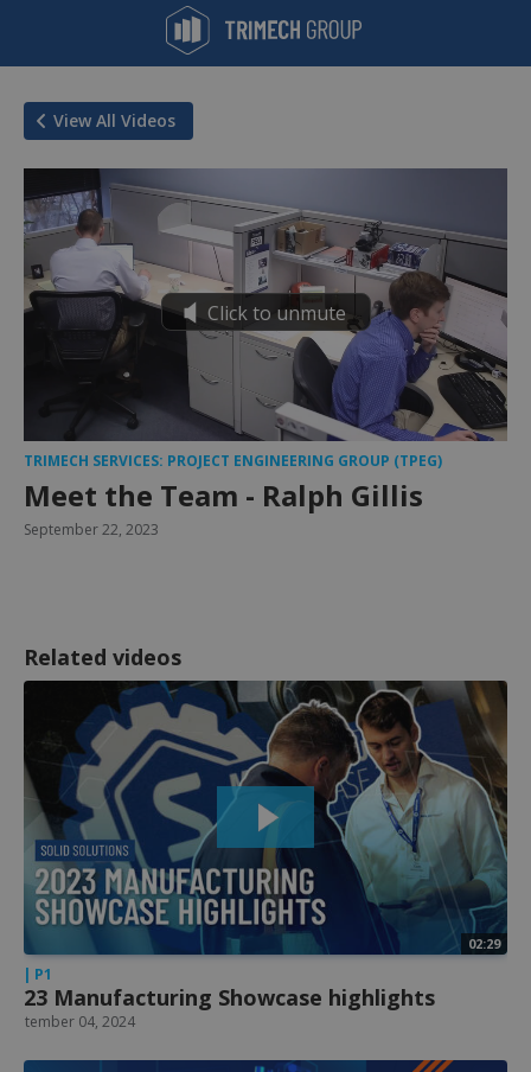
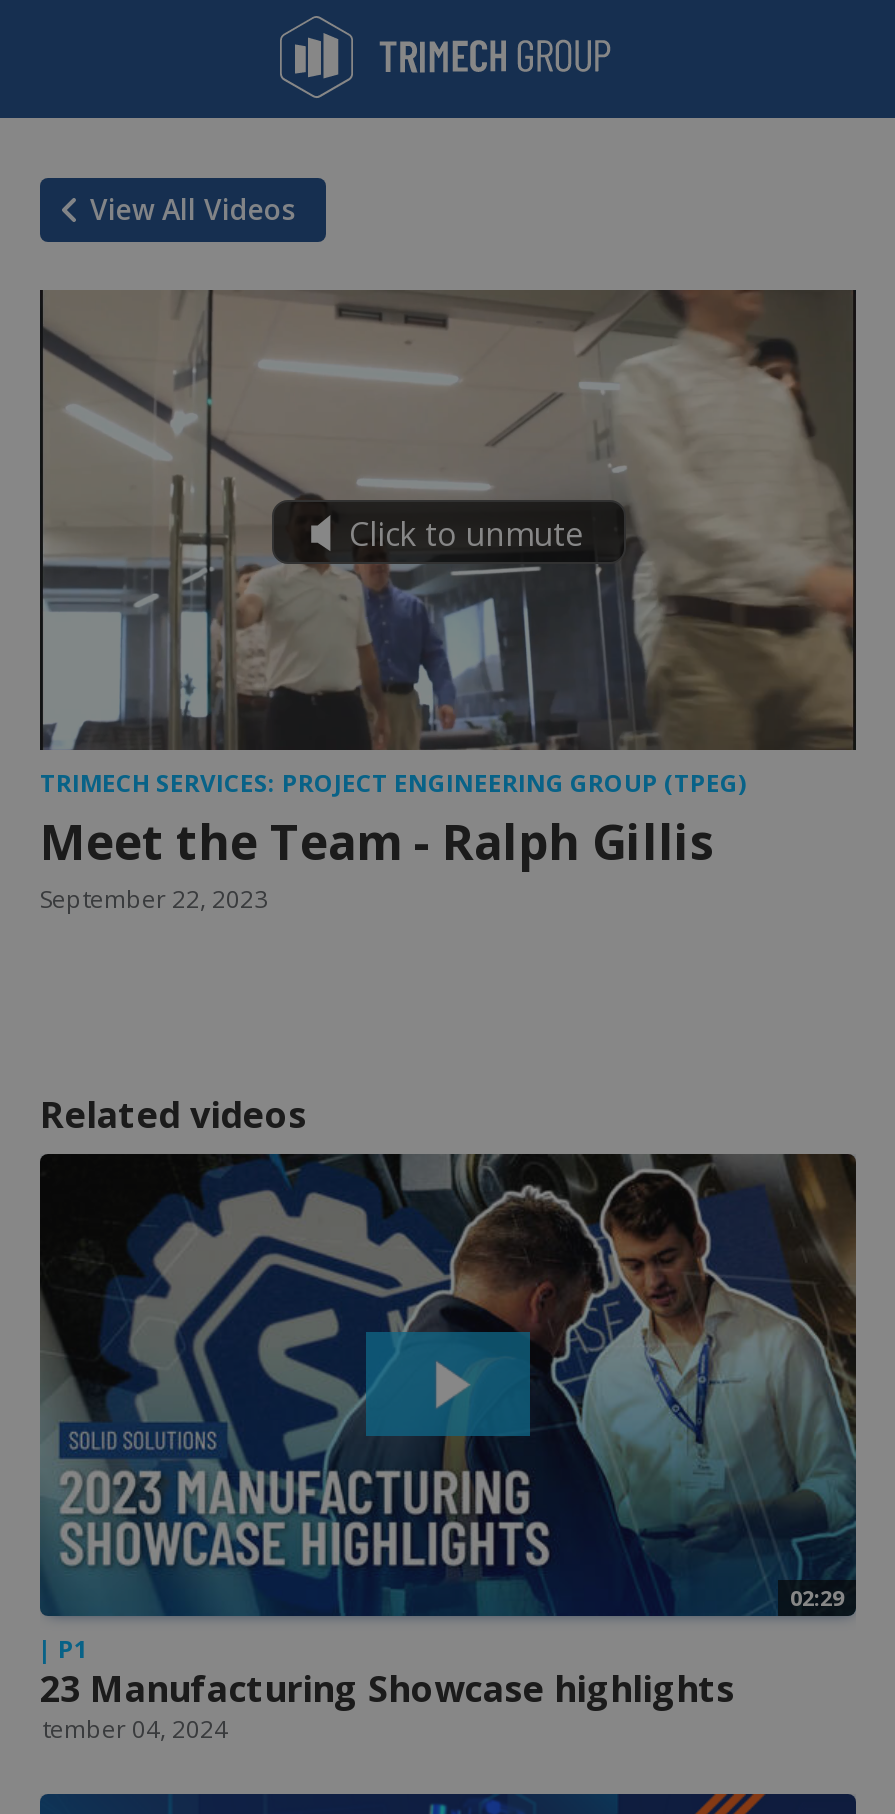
[24,167,507,442] [image] -> [38,288,858,752] [image]

